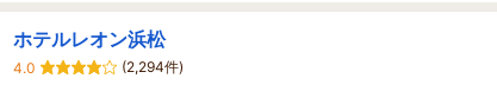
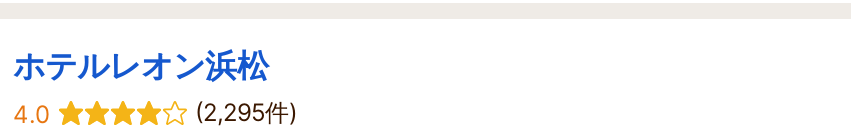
[122,57,184,75] (2,294件) -> [195,96,297,126] (2,295件)

